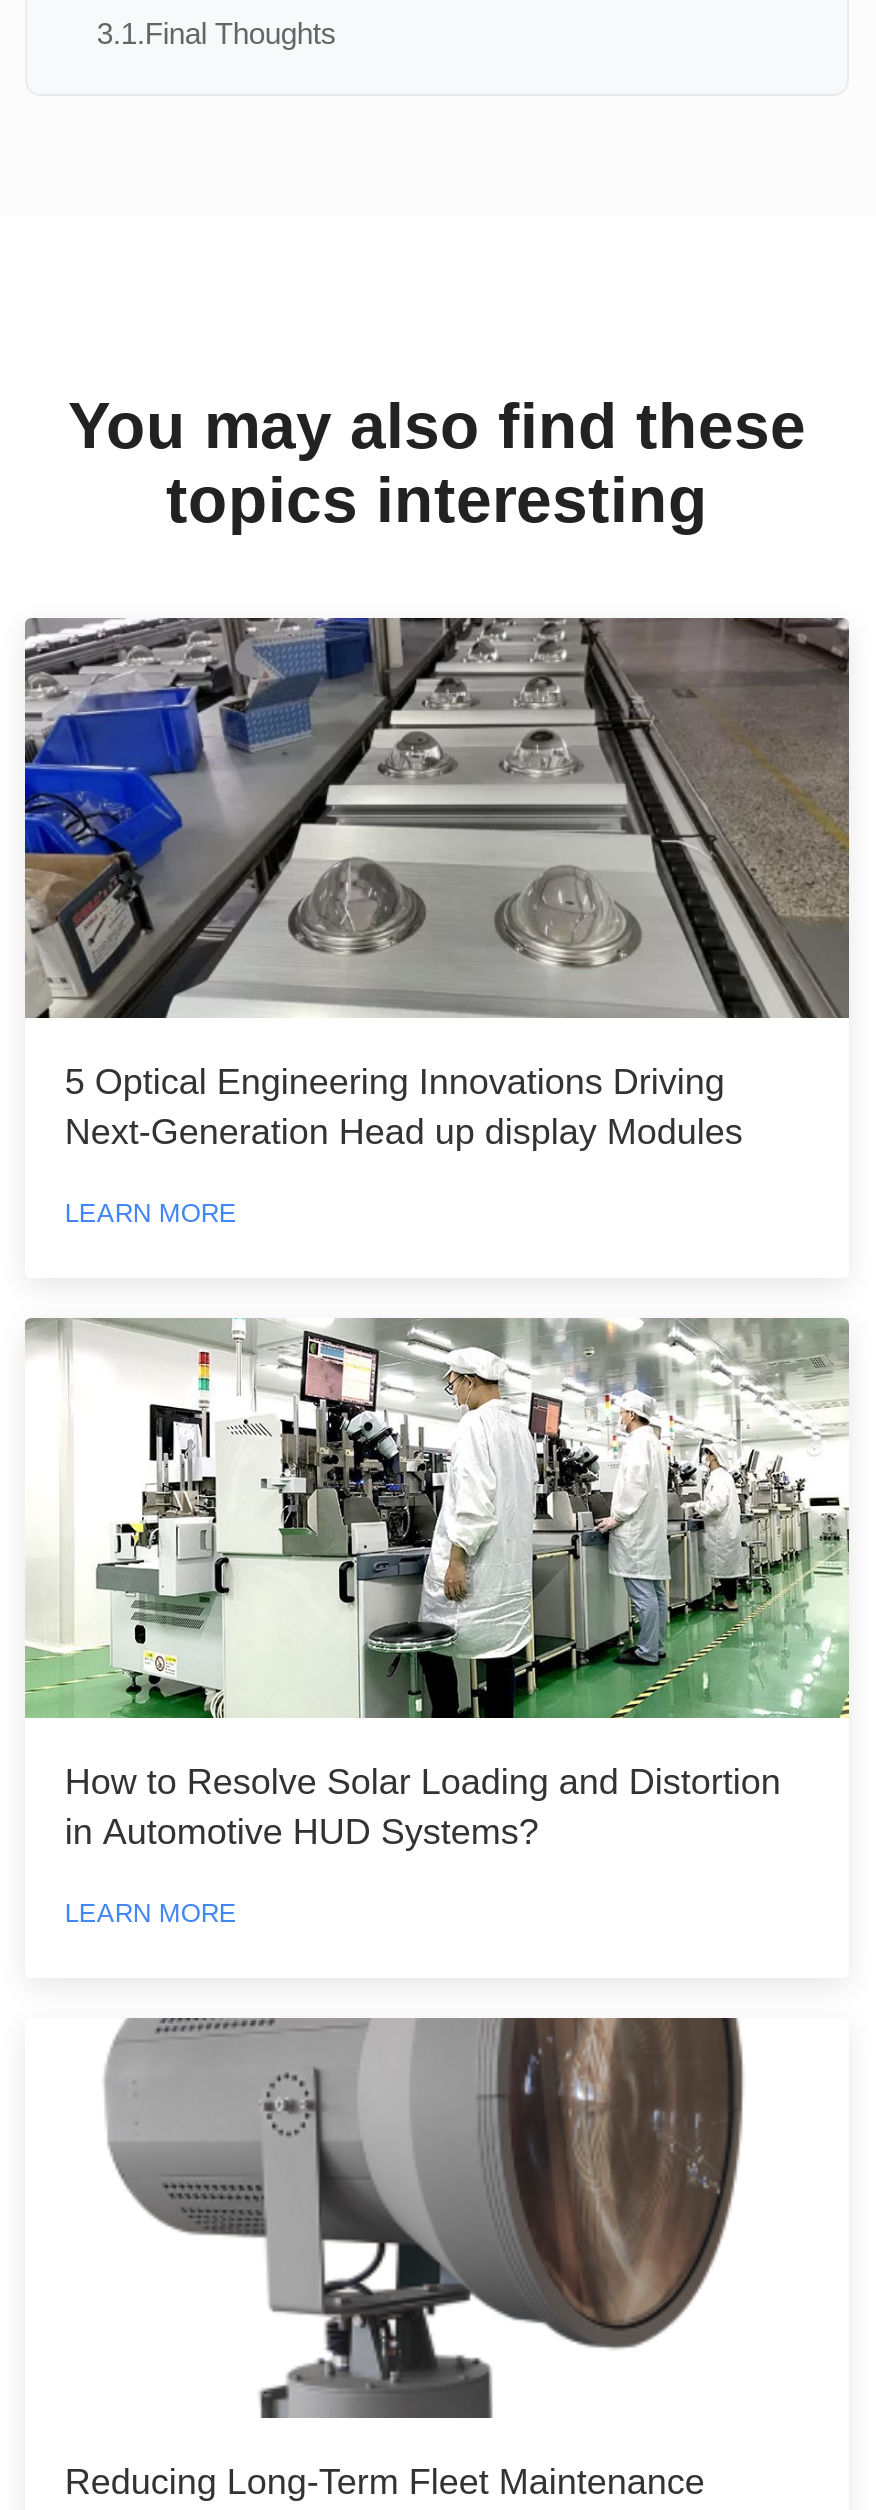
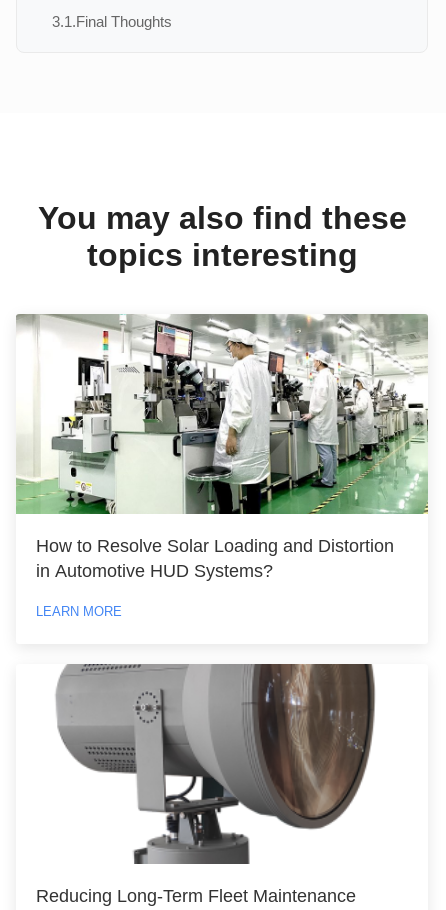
[23,616,851,1228] [image] | 5 Optical Engineering Innovations Driving | Next-Generation Head up display Modules | LEARN MORE -> none

